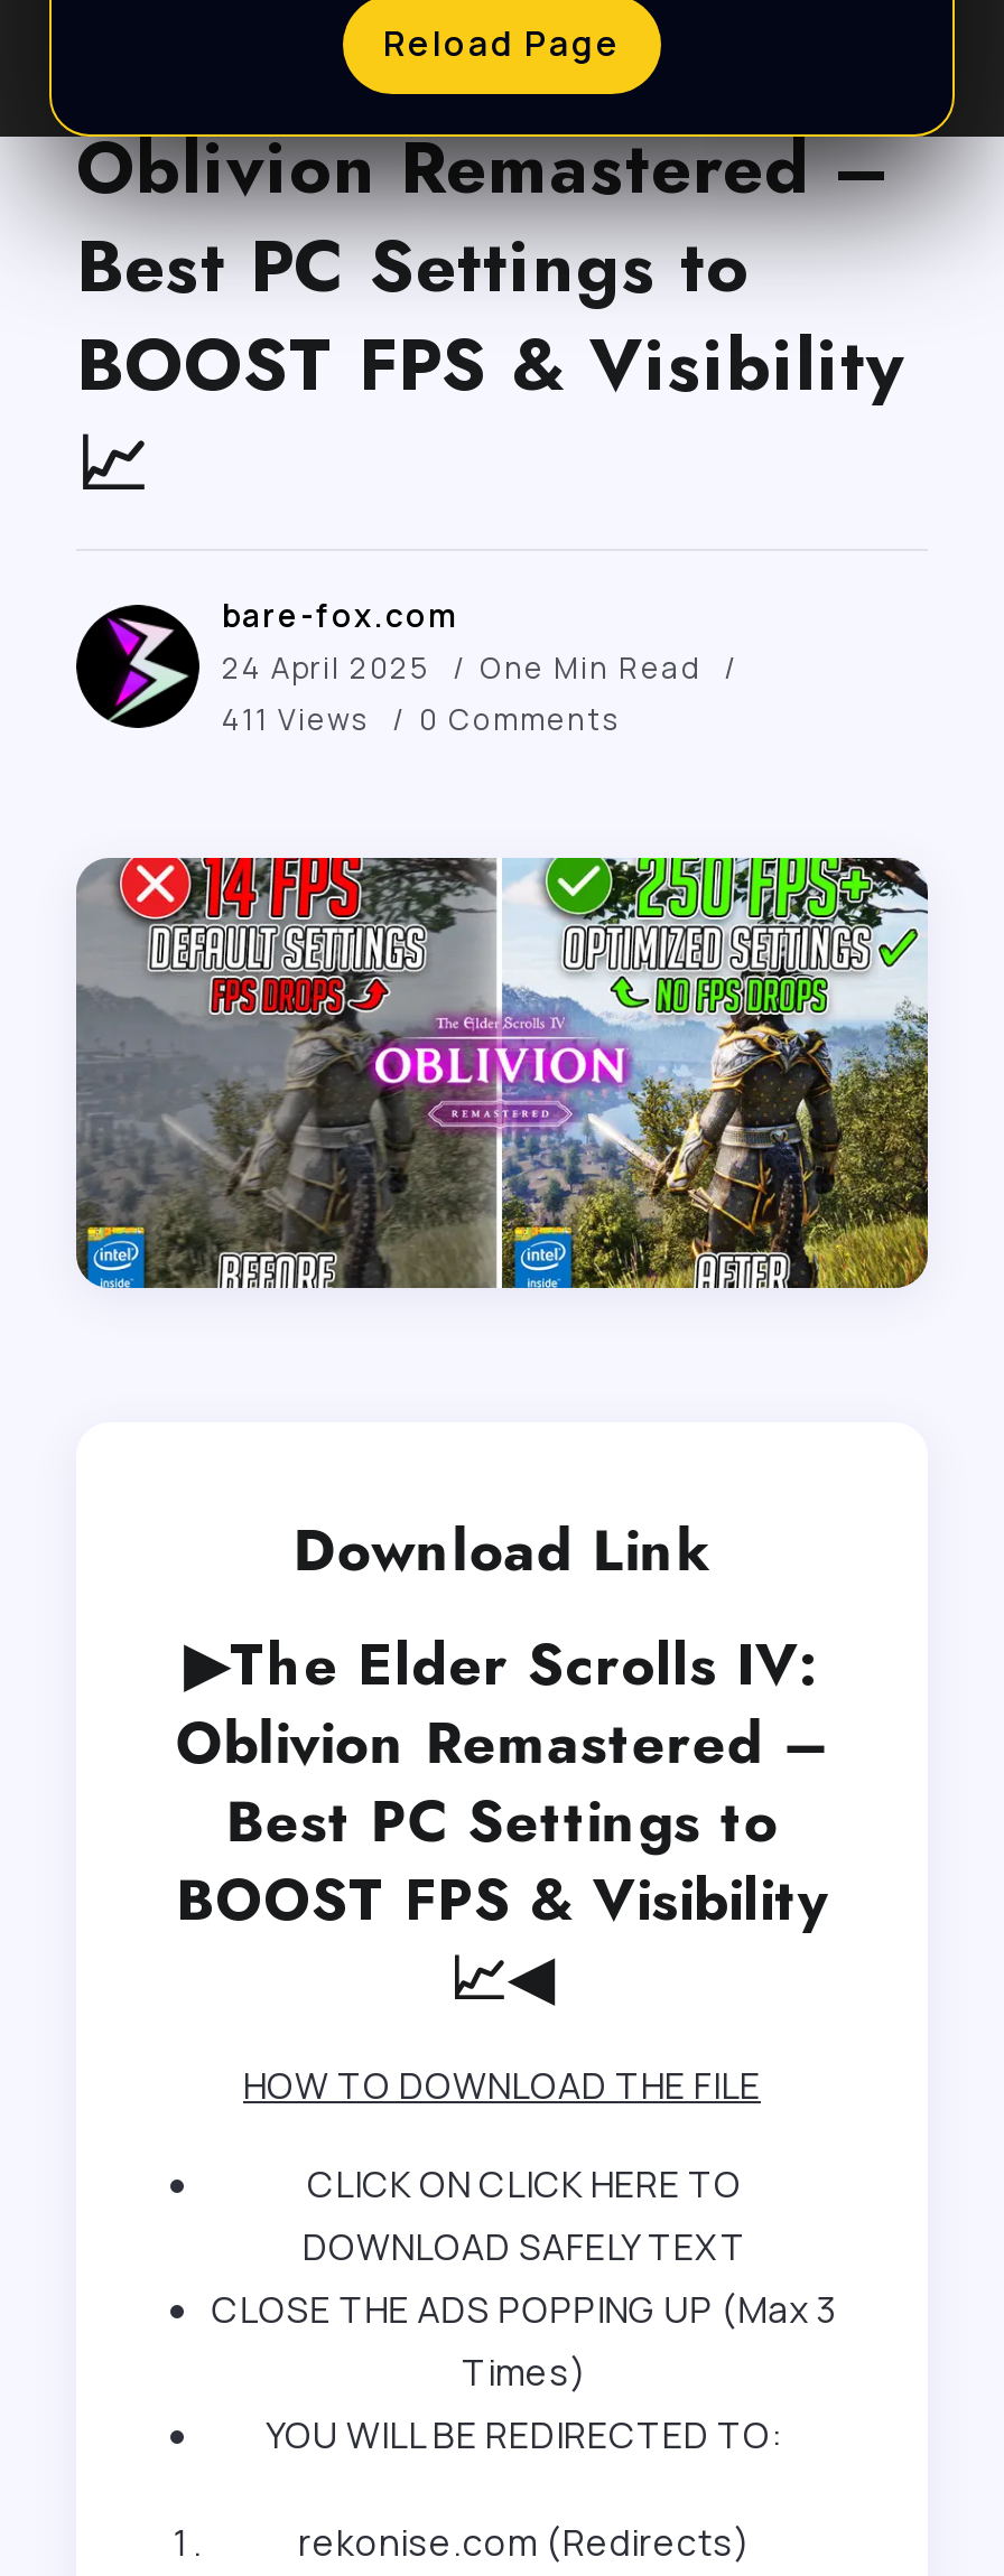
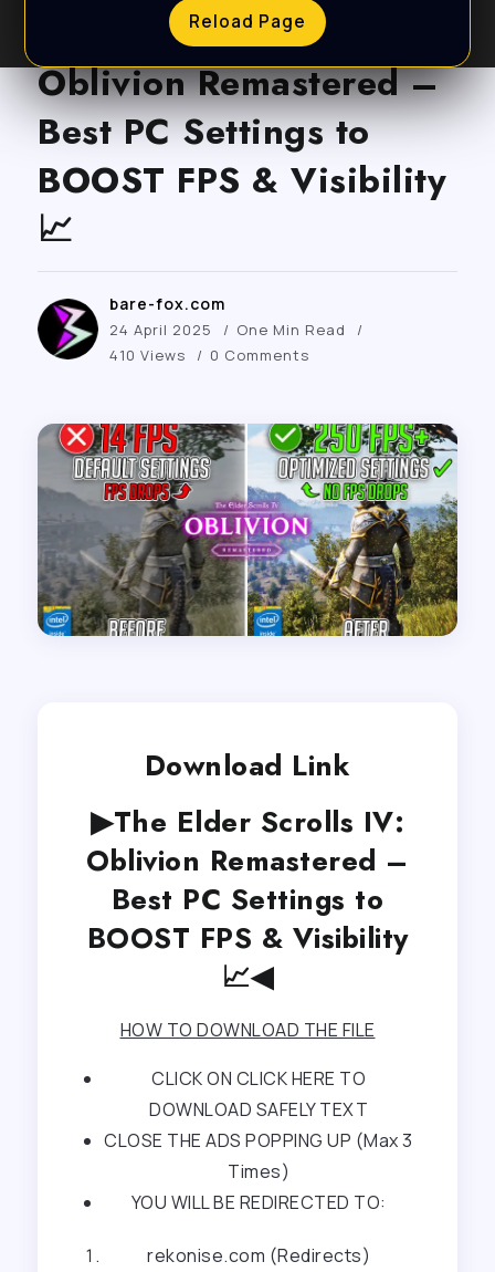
[222,698,621,738] 411 Views 0 Comments -> [109,345,309,364] 410 Views 0 Comments

